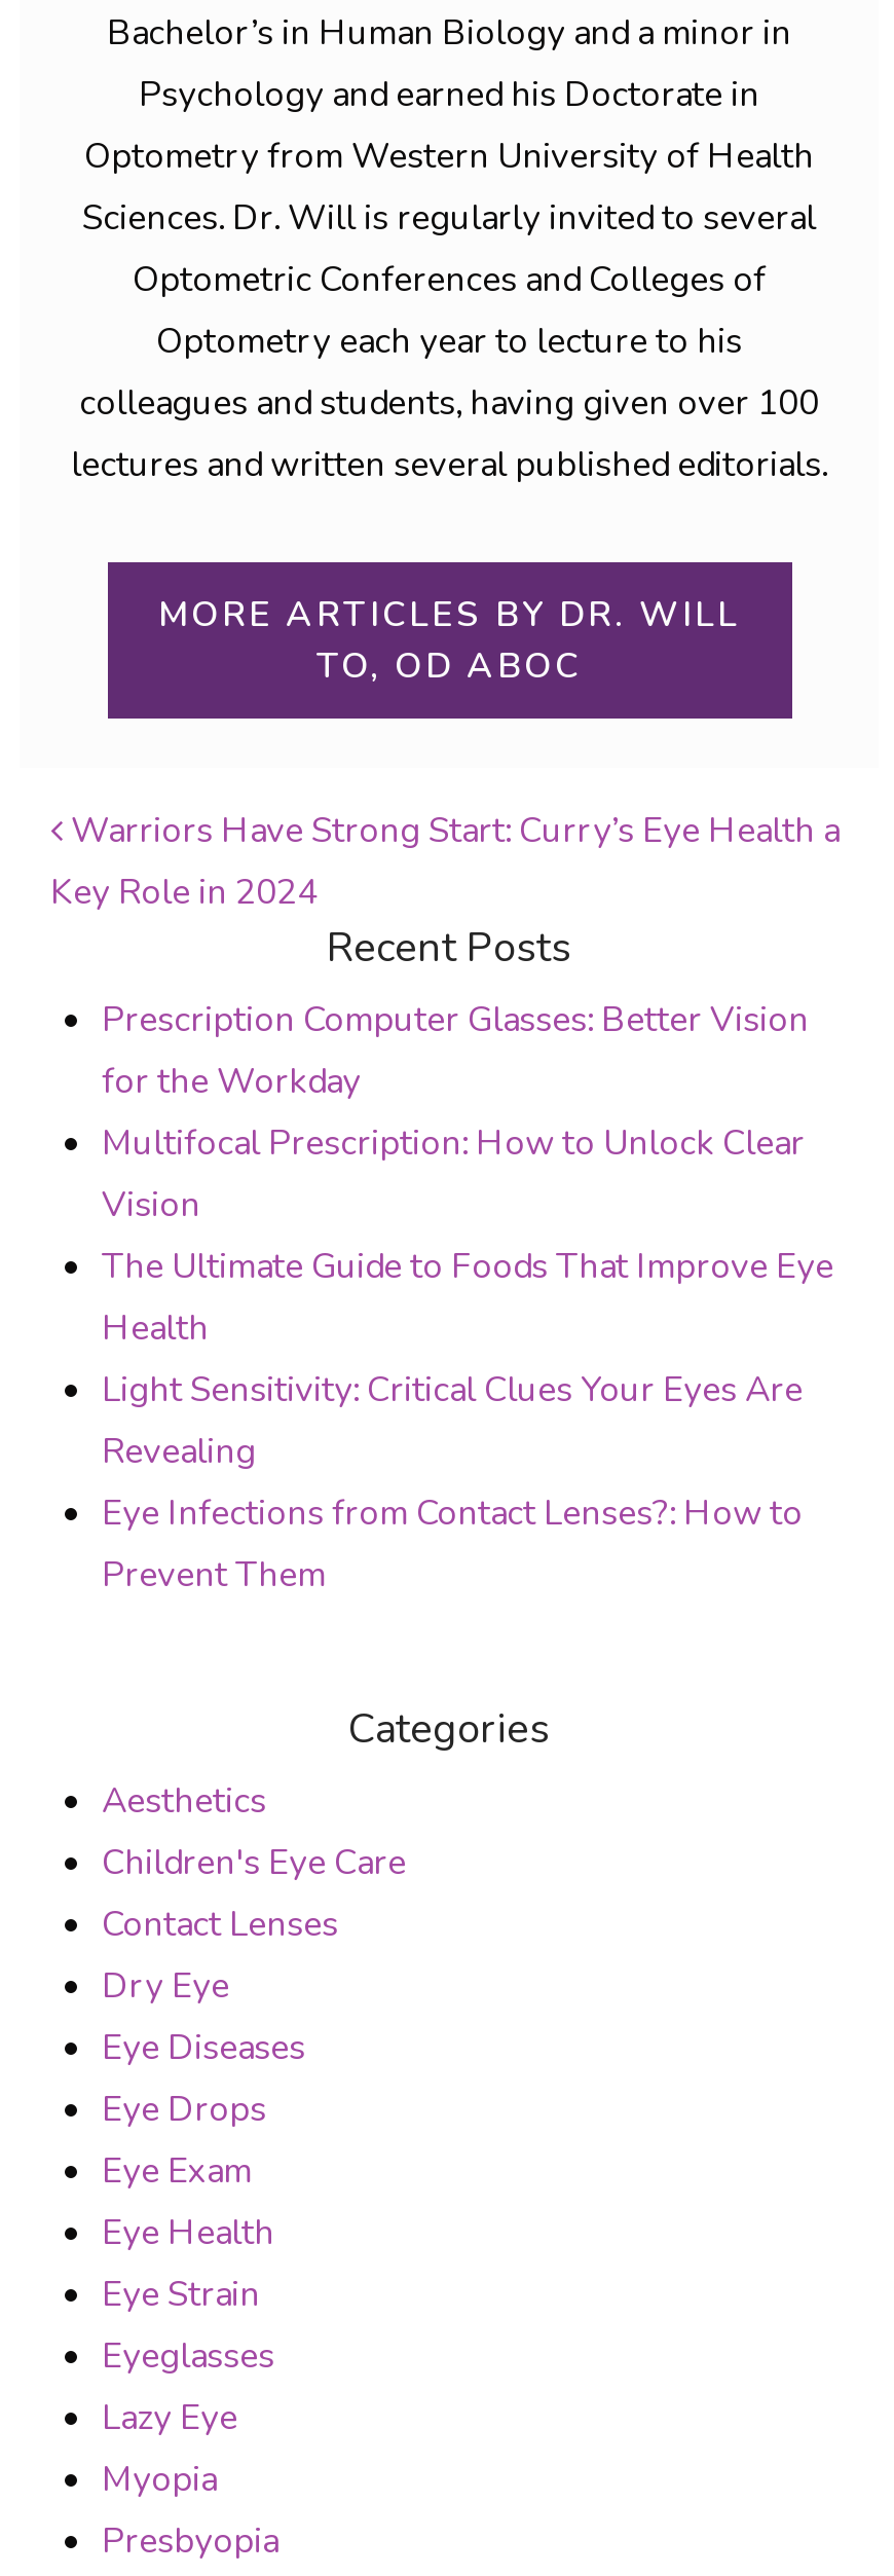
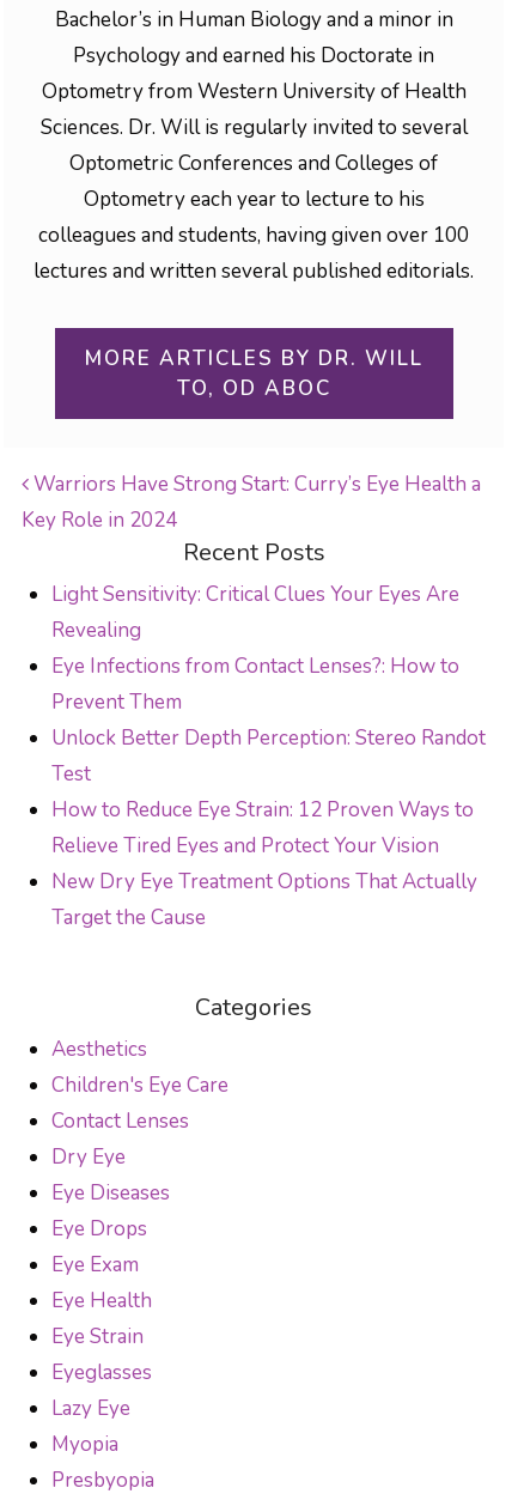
[102,997,833,1353] Prescription Computer Glasses: Better Vision | for the Workday | Multifocal Prescription: How to Unlock Clear | Vision | The Ultimate Guide to Foods That Improve Eye | Health -> none
moved [102,1367,803,1599] -> [51,581,459,716]: Light Sensitivity: Critical Clues Your Eyes Are | Revealing | Eye Infections from Contact Lenses?: How to | Prevent Them
none -> [51,724,486,931] Unlock Better Depth Perception: Stereo Randot | Test | How to Reduce Eye Strain: 12 Proven Ways to | Relieve Tired Eyes and Protect Your Vision | New Dry Eye Treatment Options That Actually | Target the Cause

